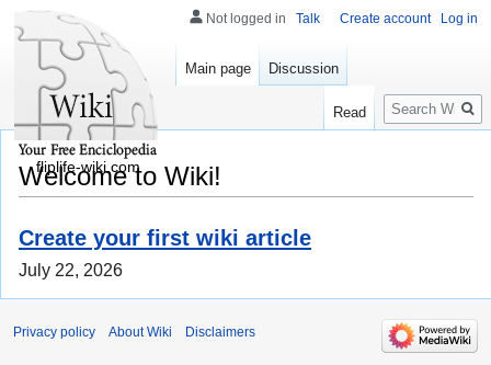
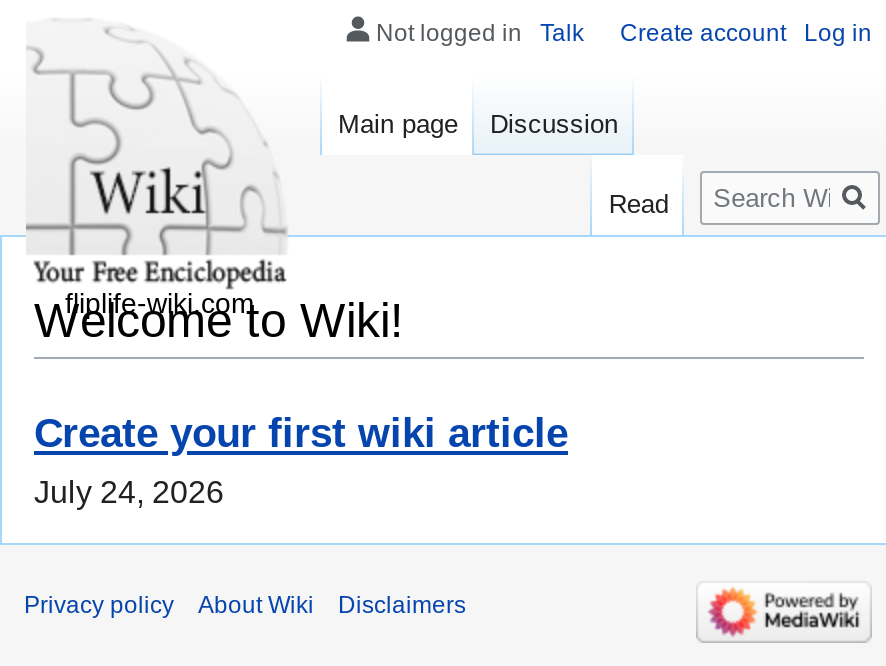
[19,261,123,280] July 22, 2026 -> [34,476,224,510] July 24, 2026

